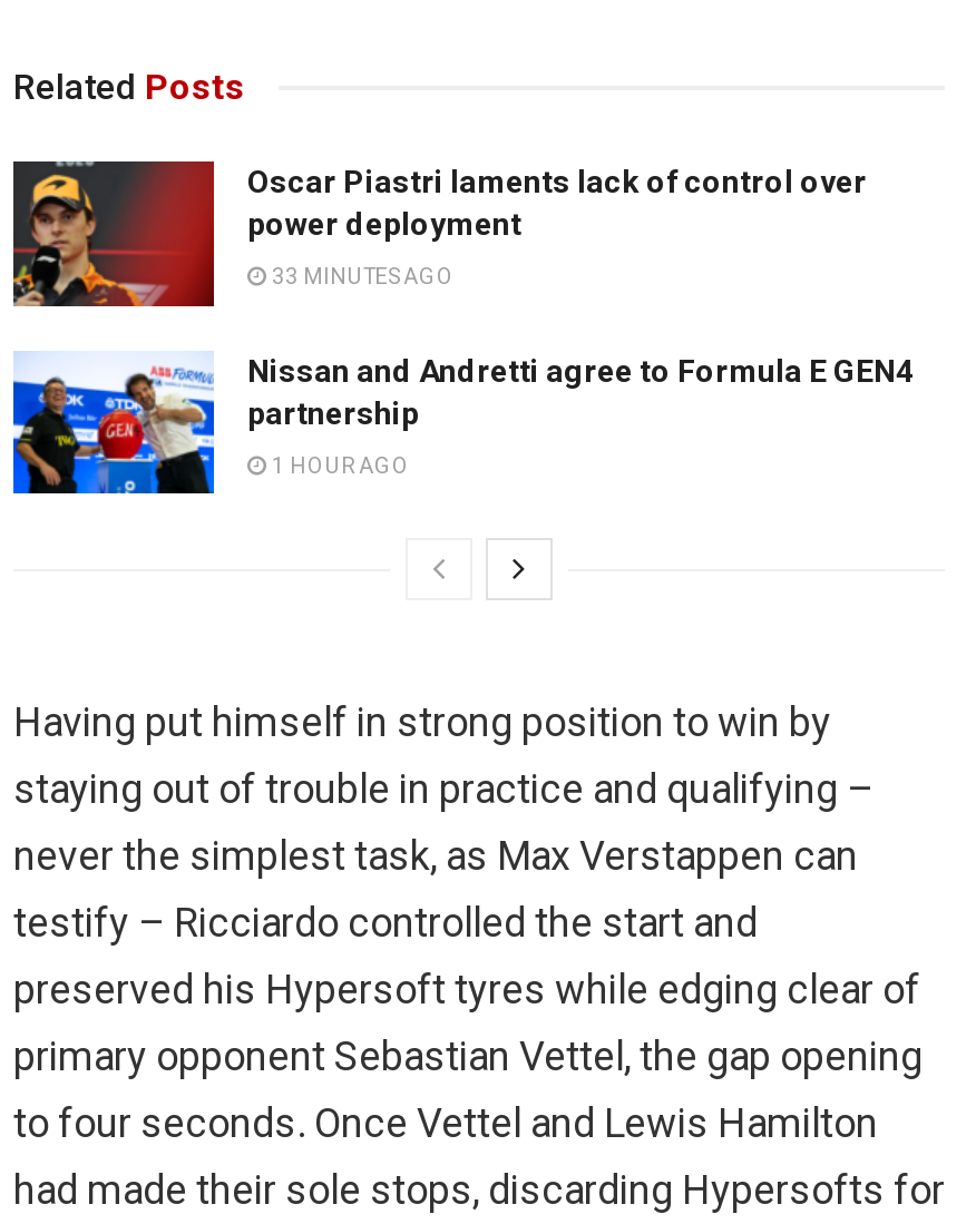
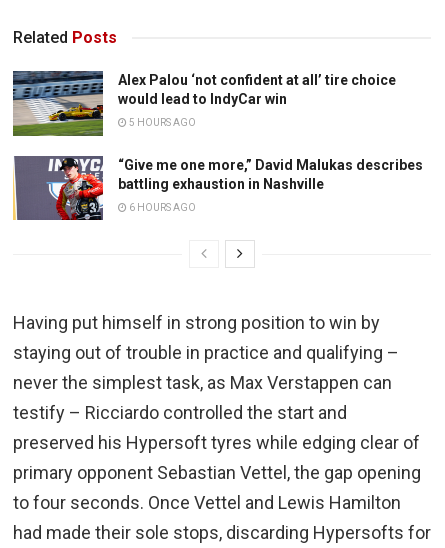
[11,159,867,309] [image] | Oscar Piastri laments lack of control over | power deployment -> [12,70,396,137] [image] | Alex Palou ‘not confident at all’ tire choice | would lead to IndyCar win
[267,264,455,289] 33 MINUTES AGO -> [127,117,196,128] 5 HOURS AGO
[11,351,914,496] [image] | Nissan and Andretti agree to Formula E GEN4 | partnership -> [12,155,423,221] [image] | “Give me one more,” David Malukas describes | battling exhaustion in Nashville
[267,452,410,477] 1 HOUR AGO -> [127,201,196,212] 6 HOURS AGO

